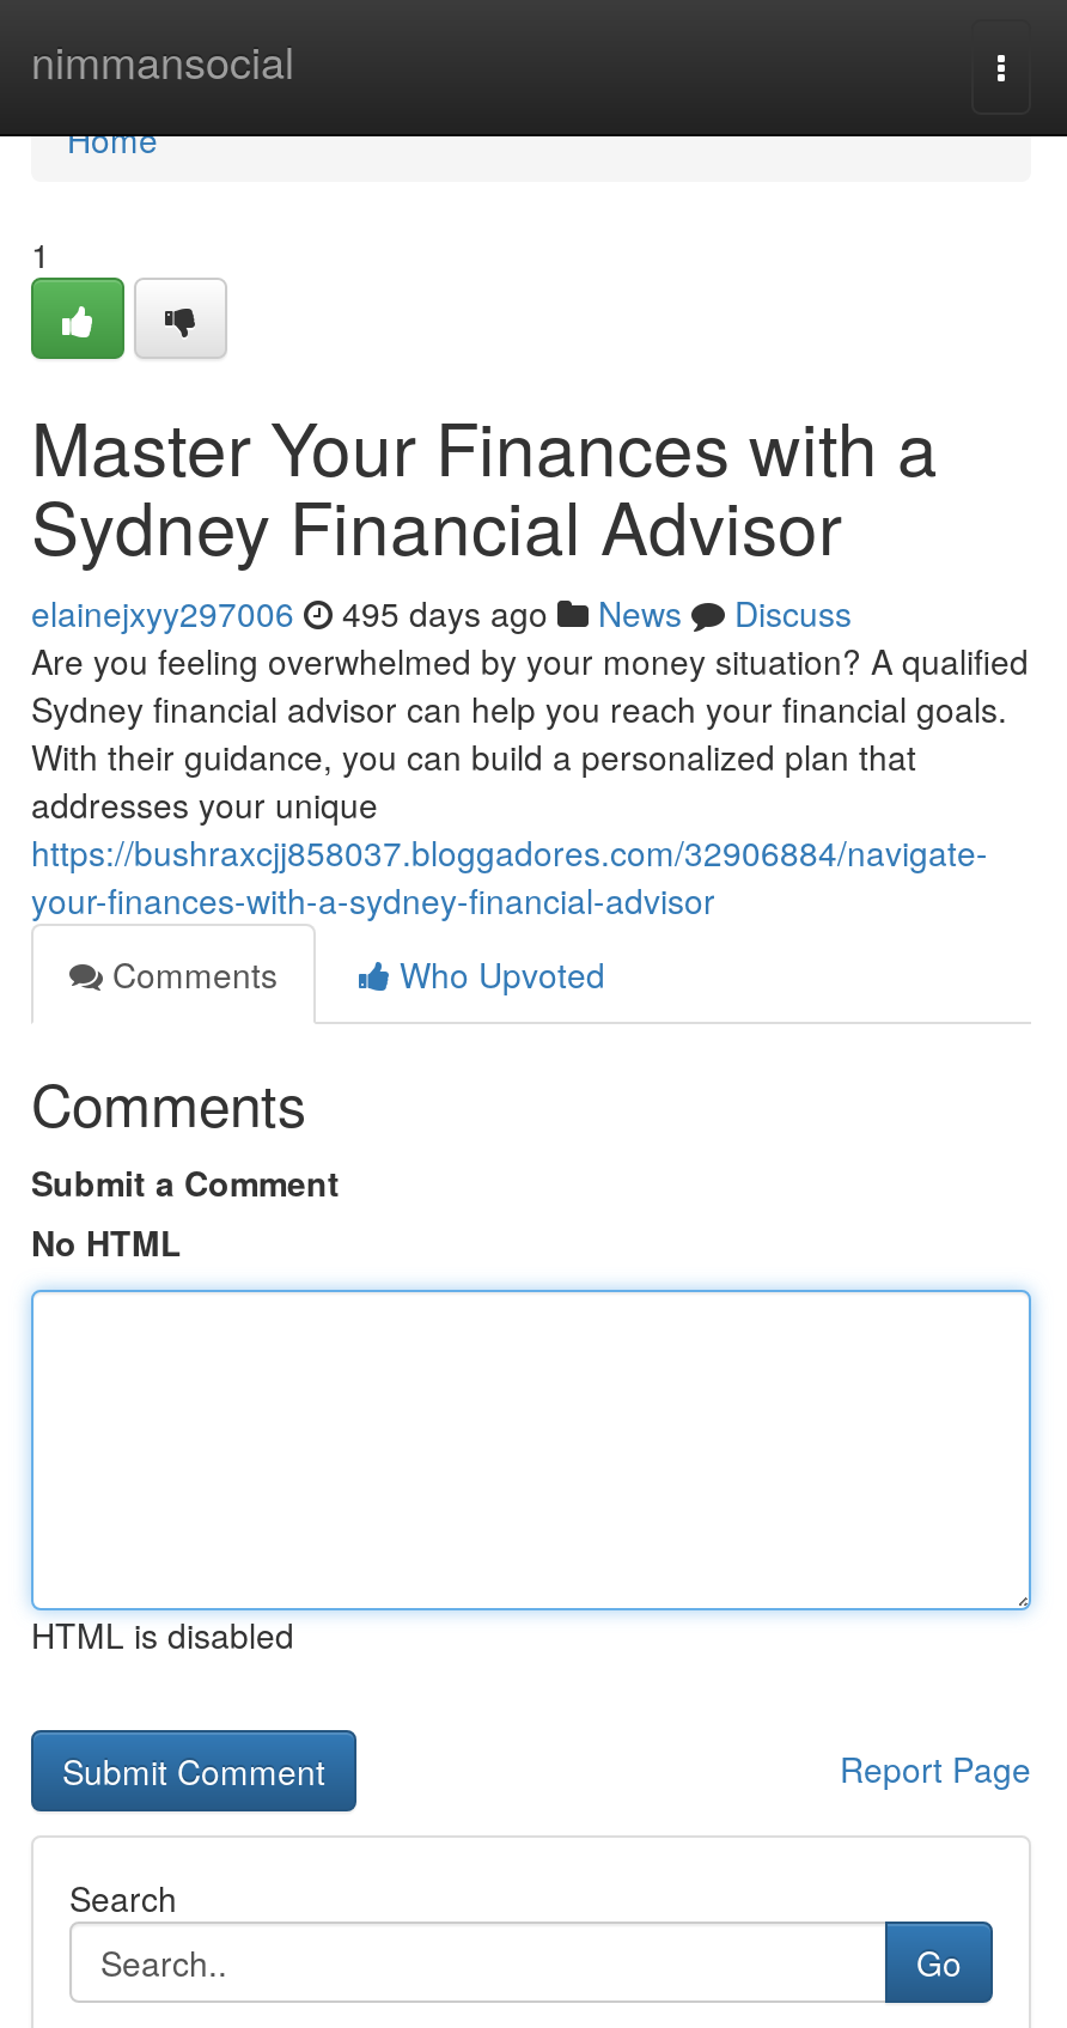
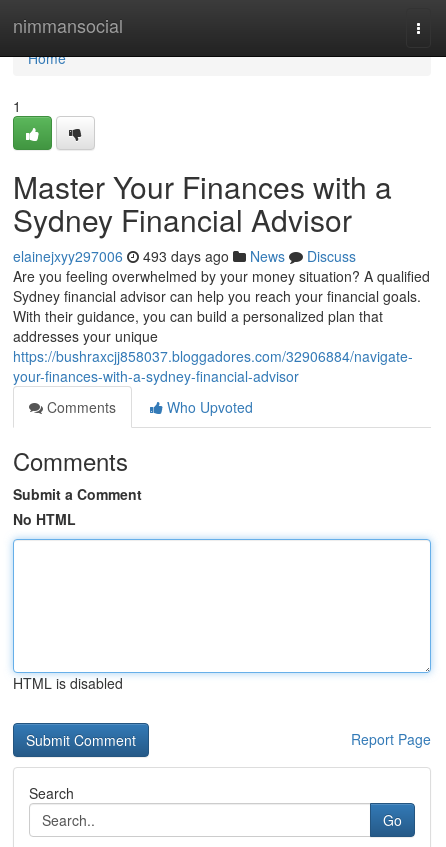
[31,589,852,637] elainejxyy297006 495 days ago News Discuss -> [13,246,356,266] elainejxyy297006 493 days ago News Discuss

